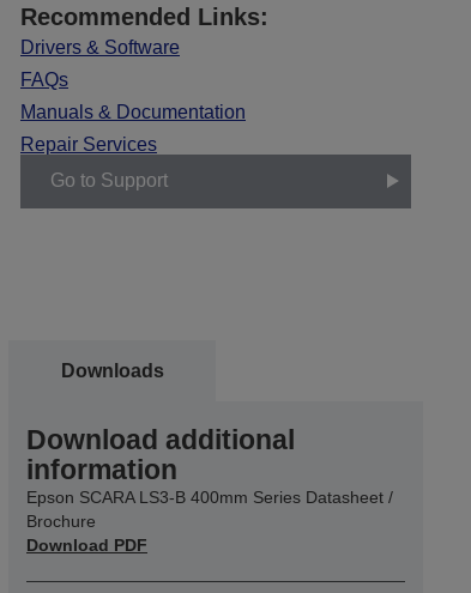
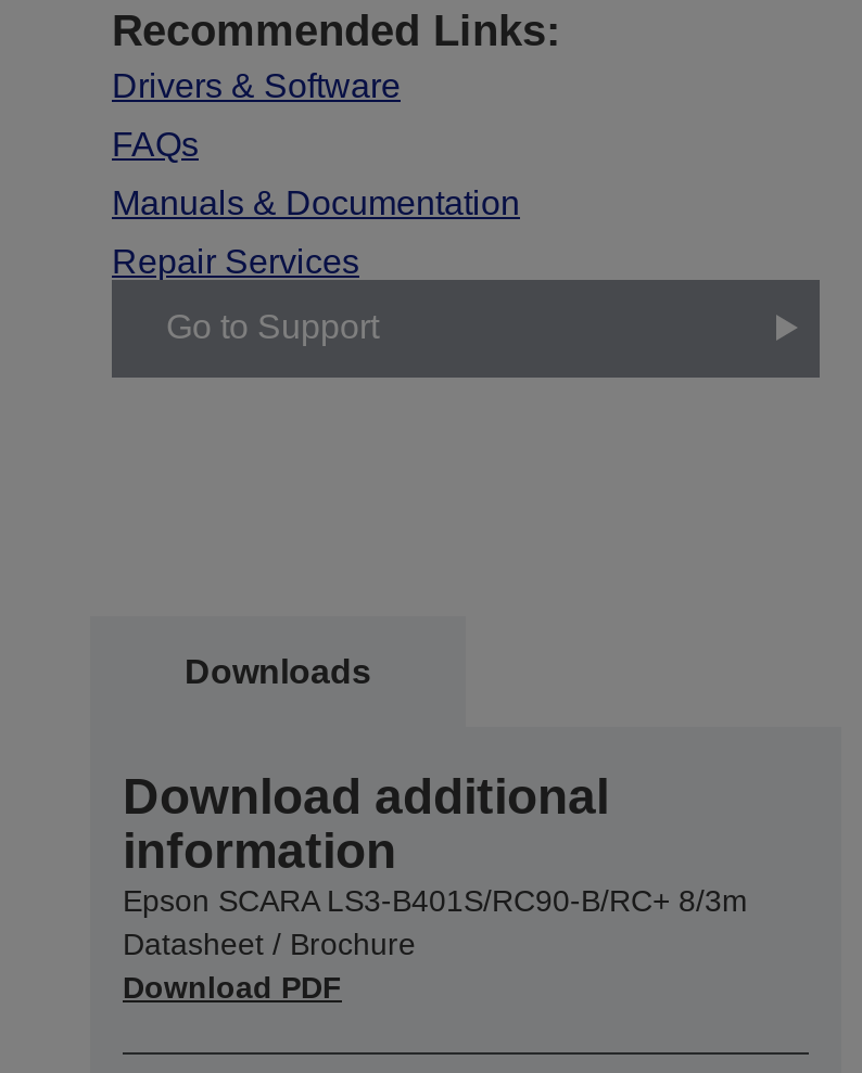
[26,487,393,530] Epson SCARA LS3-B 400mm Series Datasheet / | Brochure -> [123,882,748,960] Epson SCARA LS3-B401S/RC90-B/RC+ 8/3m | Datasheet / Brochure

